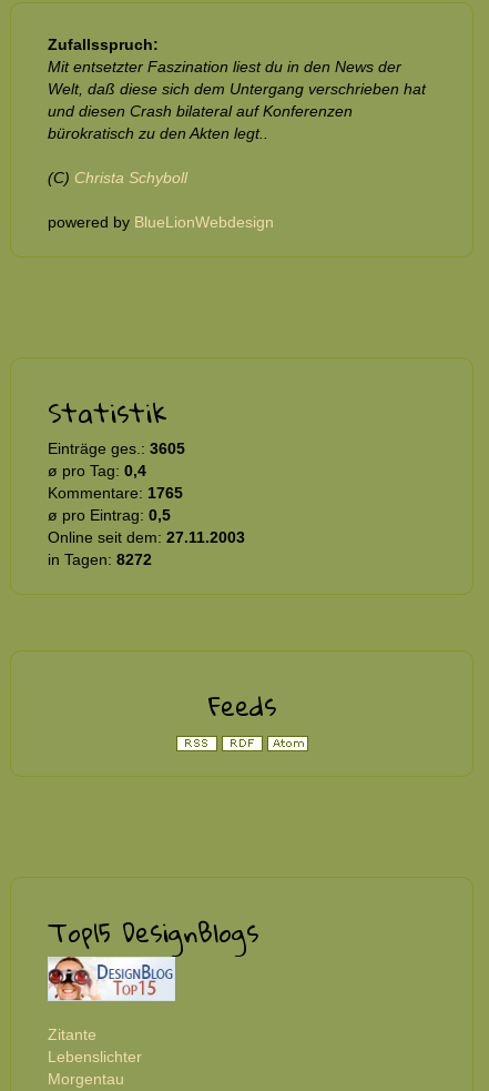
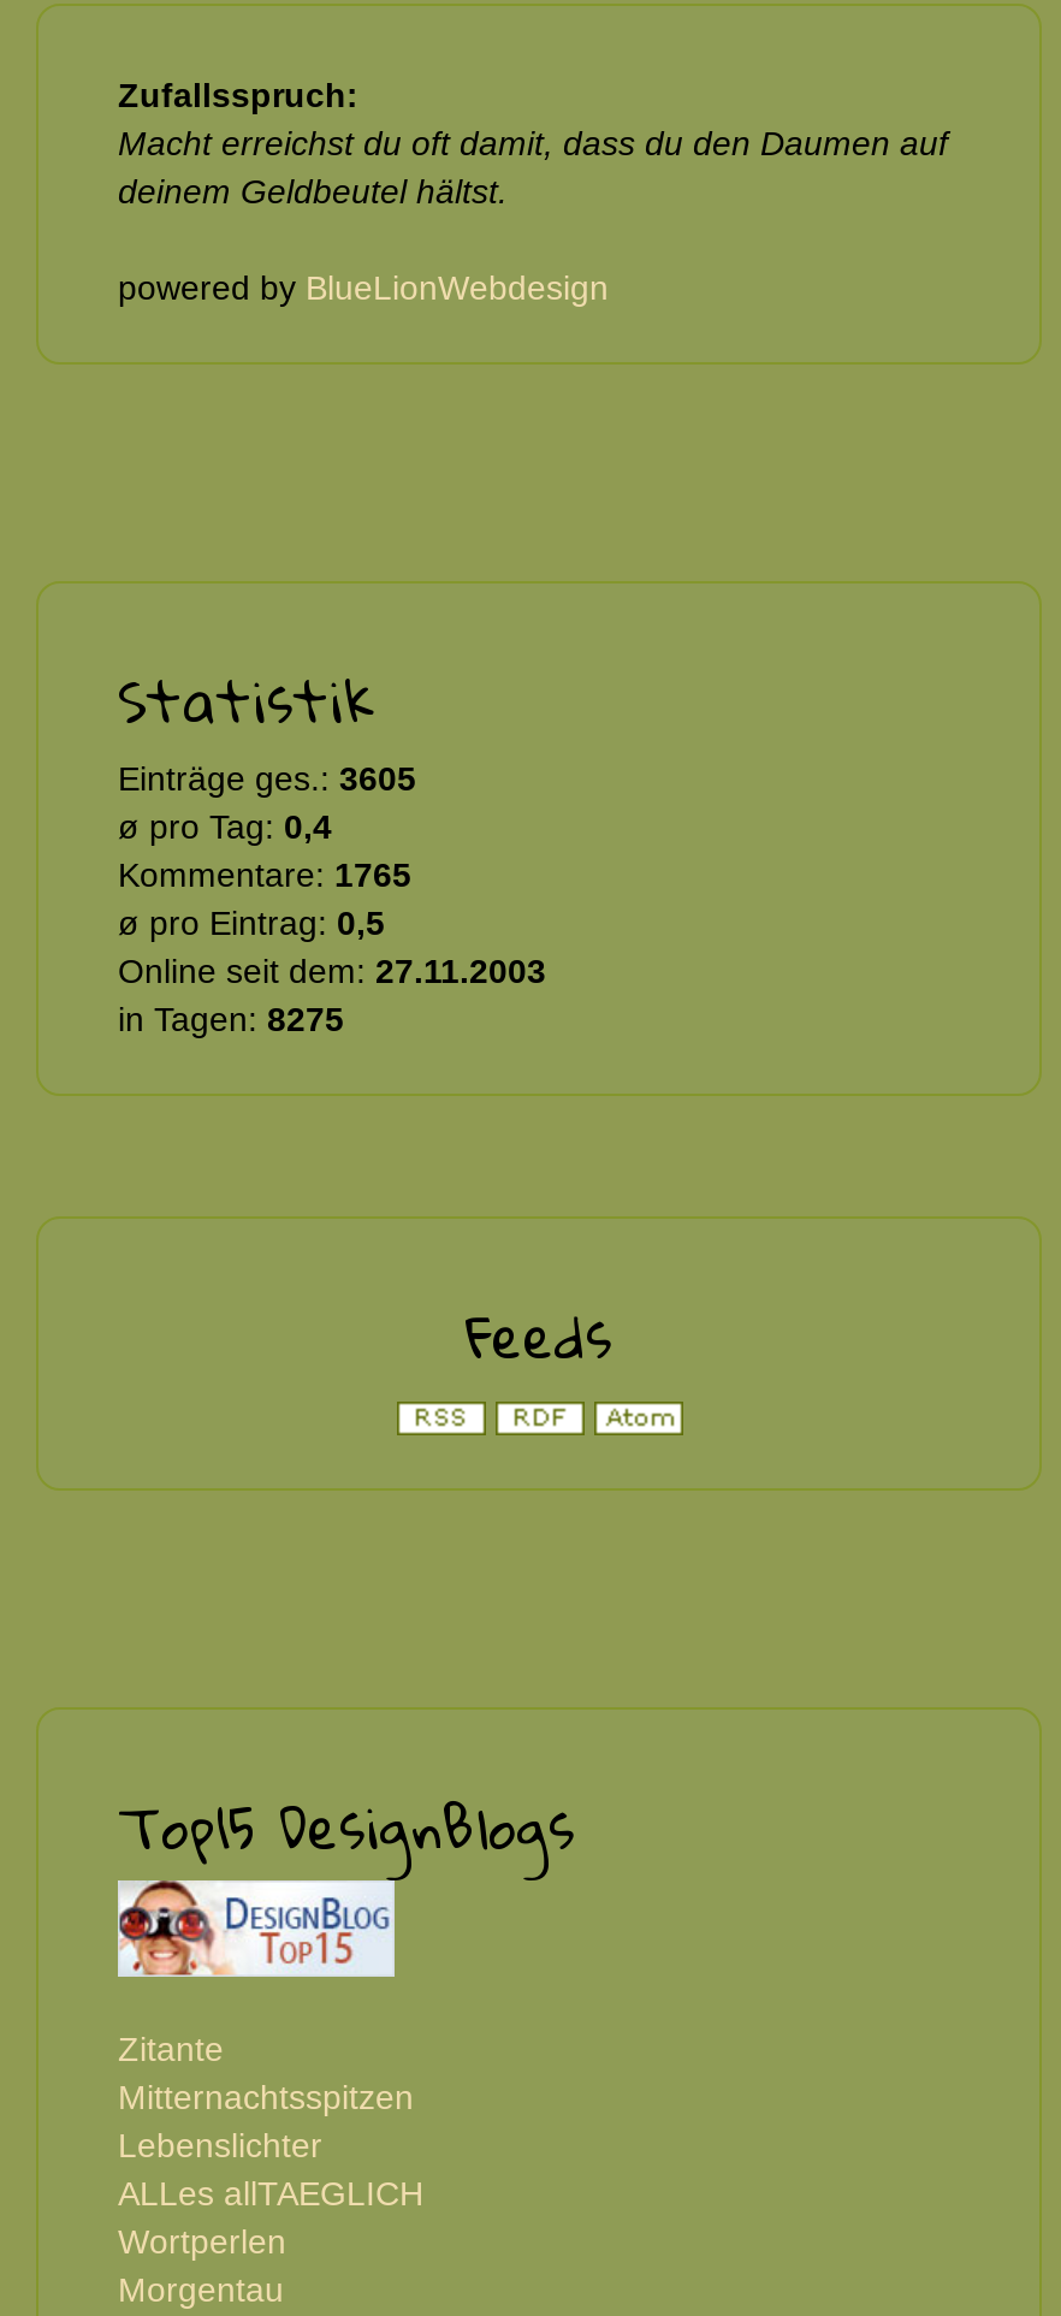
[48,58,426,187] Mit entsetzter Faszination liest du in den News der | Welt, daß diese sich dem Untergang verschrieben hat | und diesen Crash bilateral auf Konferenzen | bürokratisch zu den Akten legt.. | (C) Christa Schyboll -> [118,125,948,212] Macht erreichst du oft damit, dass du den Daumen auf | deinem Geldbeutel hältst.
moved [48,389,245,546] -> [118,649,546,991]: Statistik | Einträge ges.: 3605 | ø pro Tag: 0,4 | Kommentare: 1765 | ø pro Eintrag: 0,5 | Online seit dem: 27.11.2003
[48,551,152,569] in Tagen: 8272 -> [118,1001,344,1039] in Tagen: 8275
moved [47,682,276,1043] -> [115,1285,612,2068]: [image] | Feeds | Zitante
none -> [118,2078,414,2117] Mitternachtsspitzen
moved [48,1048,142,1066] -> [118,2126,322,2165]: Lebenslichter
none -> [118,2174,423,2261] ALLes allTAEGLICH | Wortperlen

